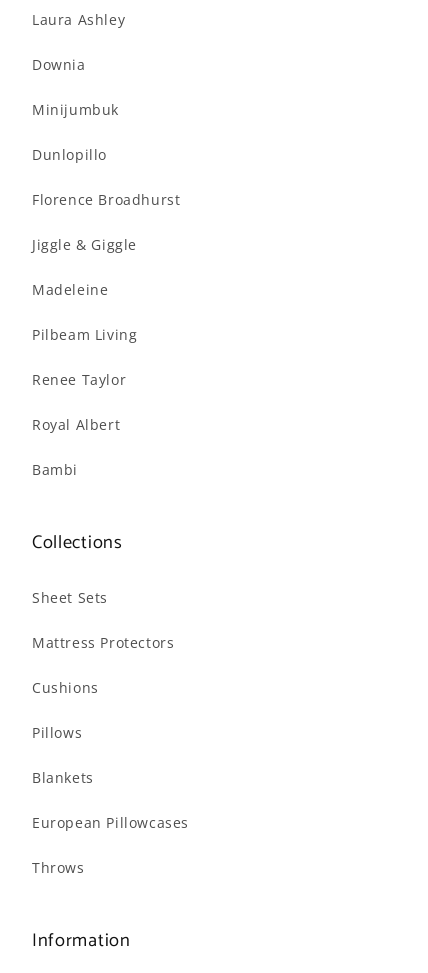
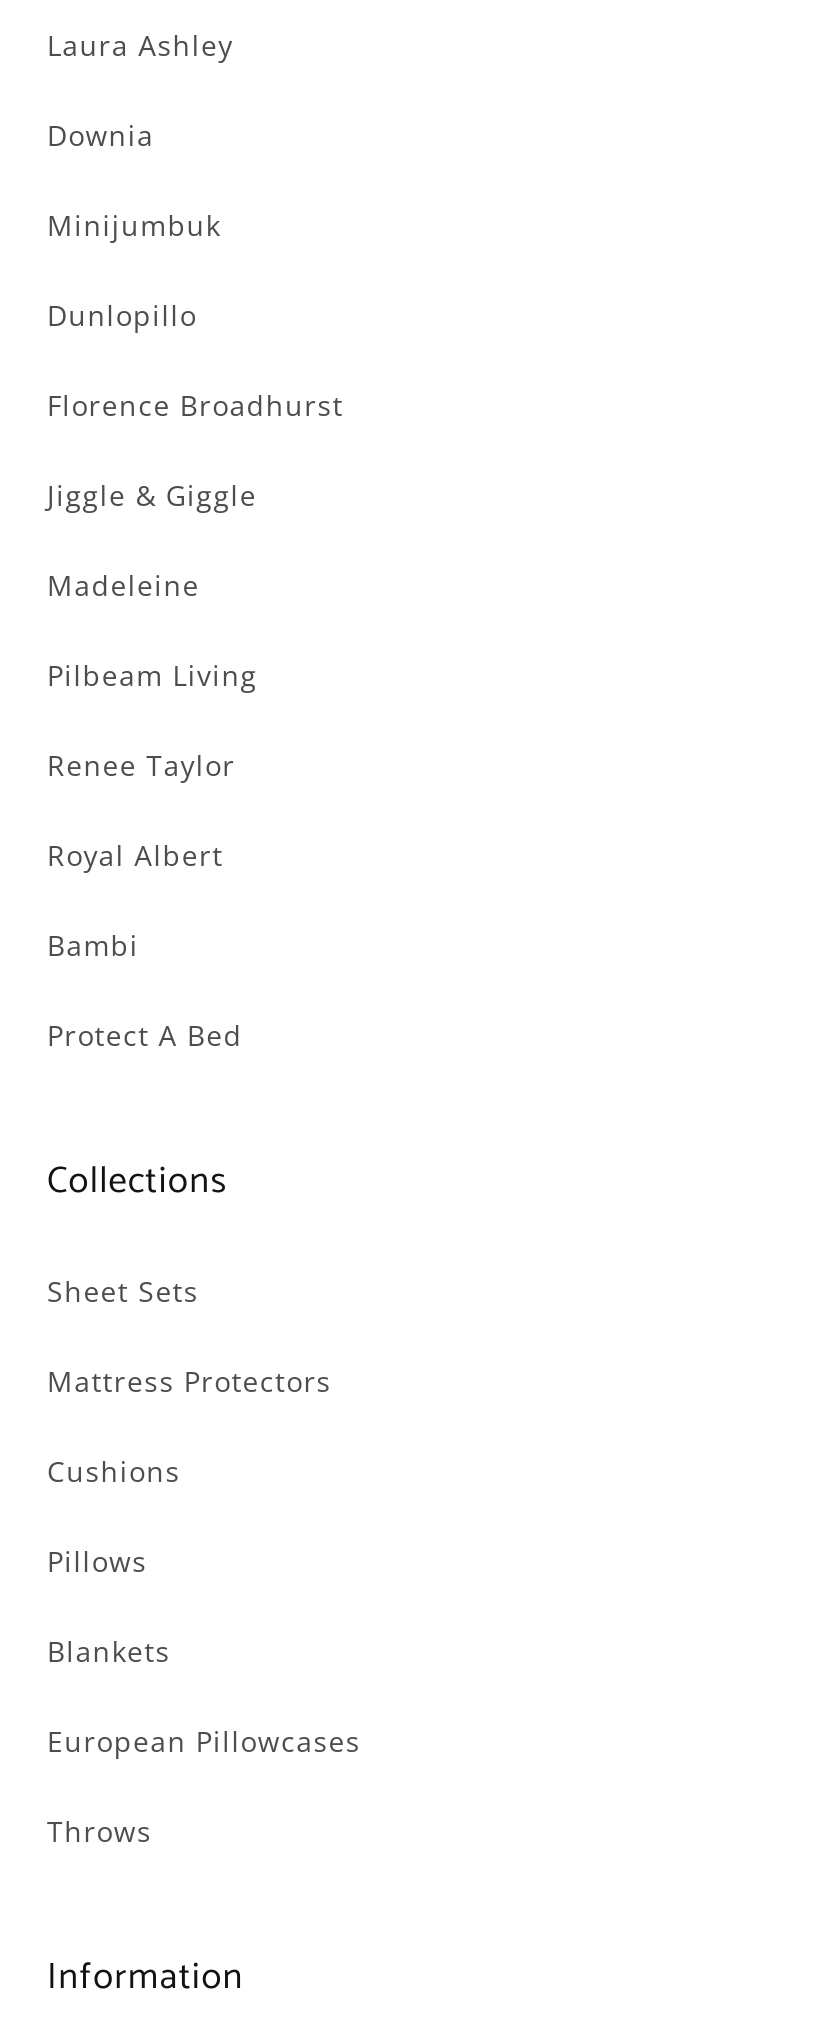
none -> [47,1016,243,1054] Protect A Bed

